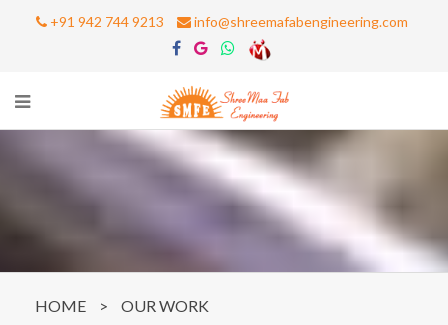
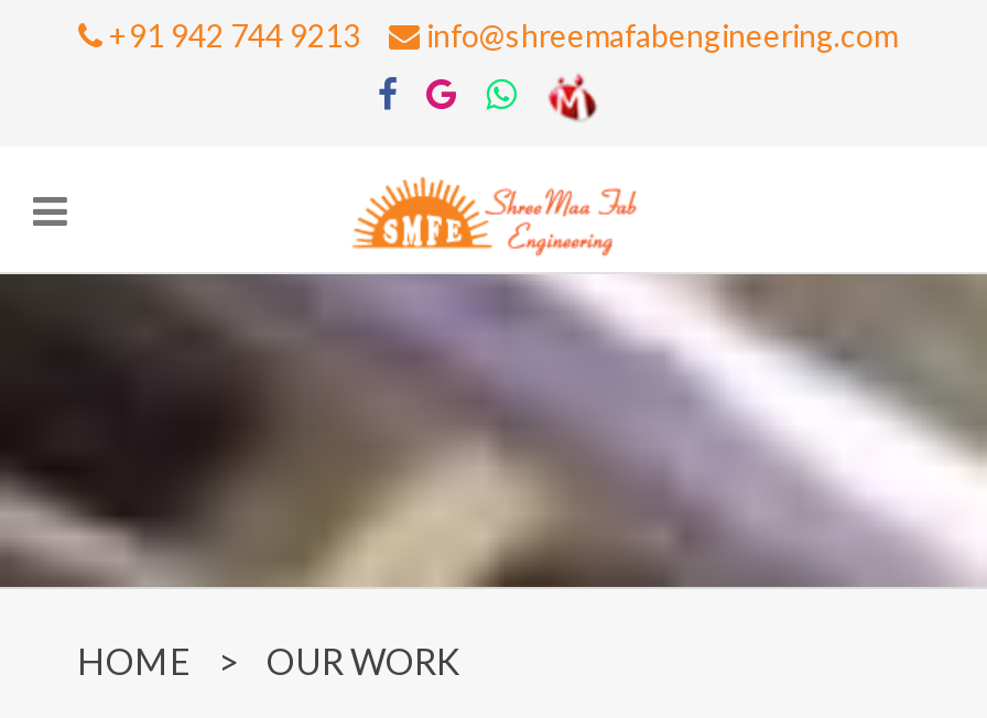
[3,129,445,273] [image] -> [7,272,980,589] [image]

